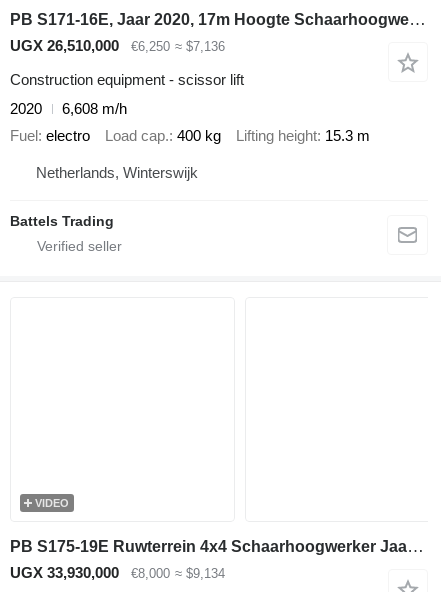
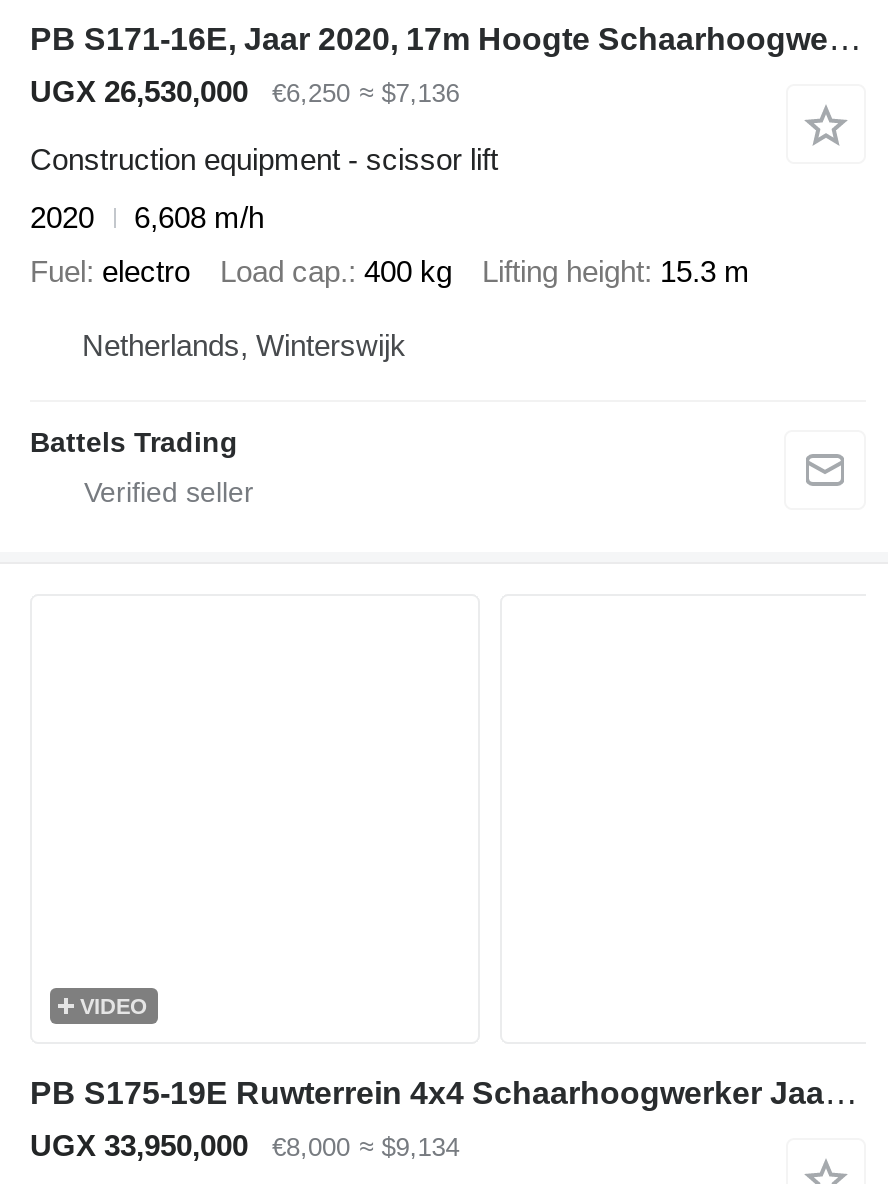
[10,37,119,54] UGX 26,510,000 -> [30,73,248,107] UGX 26,530,000
[10,564,119,581] UGX 33,930,000 -> [30,1128,248,1162] UGX 33,950,000

